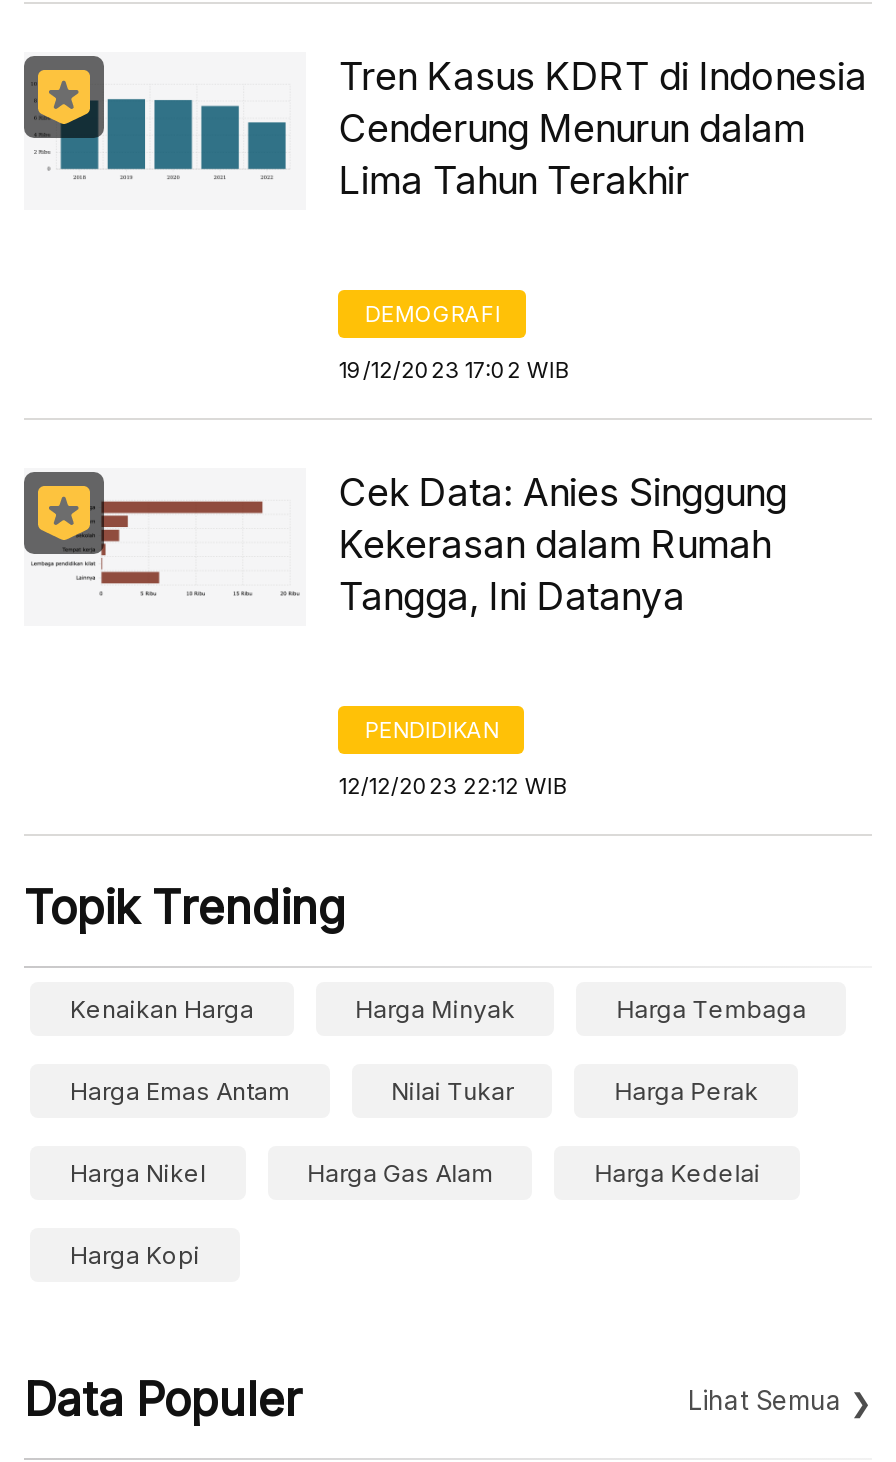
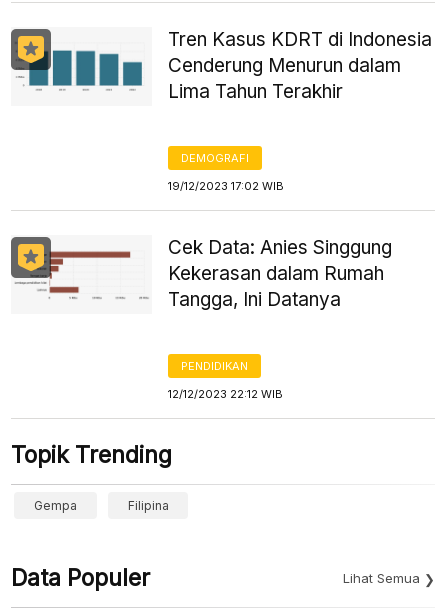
[70,994,806,1270] Kenaikan Harga | Harga Minyak | Harga Tembaga | Harga Emas Antam | Nilai Tukar | Harga Perak | Harga Nikel | Harga Gas Alam | Harga Kedelai | Harga Kopi -> [34,498,169,513] Gempa | Filipina

